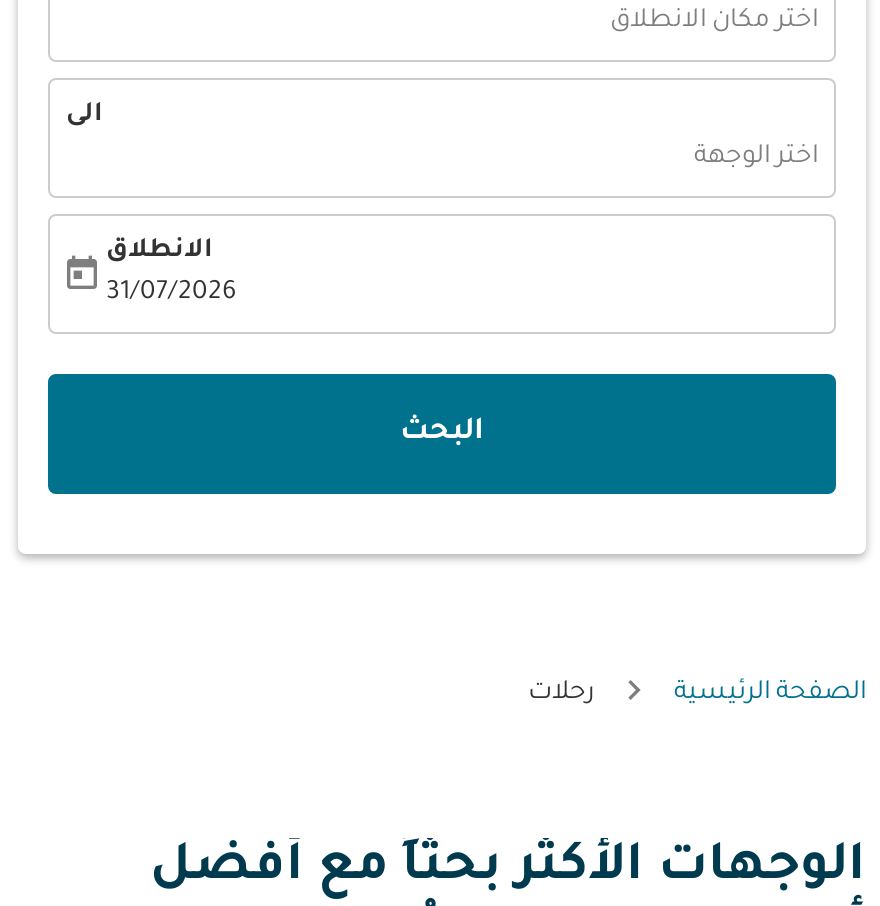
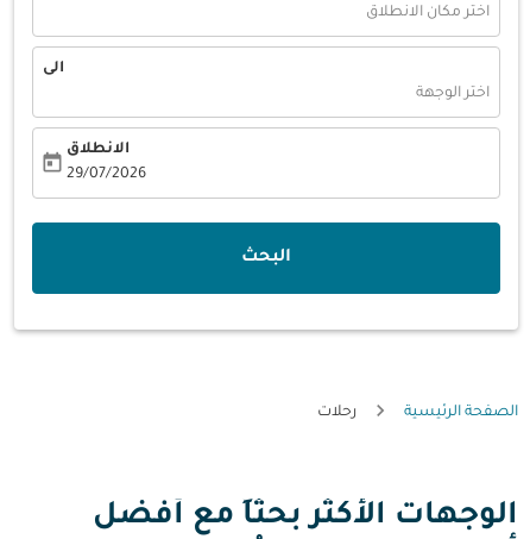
[106,280,236,308] 31/07/2026 -> [67,167,146,183] 29/07/2026

